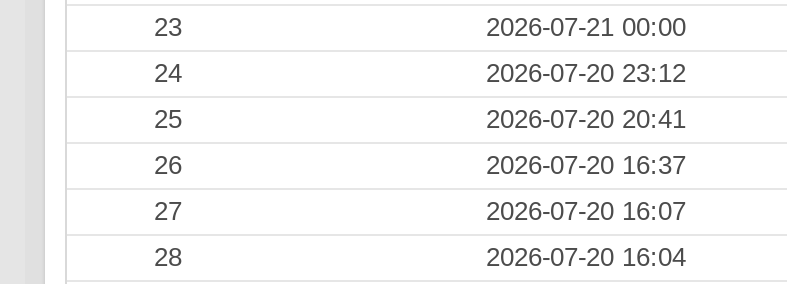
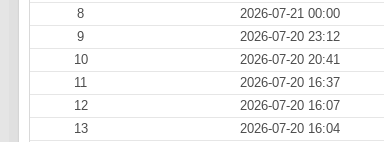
[154,12,182,42] 23 -> [77,6,84,21] 8
[154,58,182,88] 24 -> [77,29,84,44] 9
[154,104,182,134] 25 -> [73,52,87,67] 10
[154,150,182,180] 26 -> [74,75,87,90] 11
[154,196,182,226] 27 -> [73,98,87,113] 12
[154,242,182,272] 28 -> [73,121,87,136] 13

